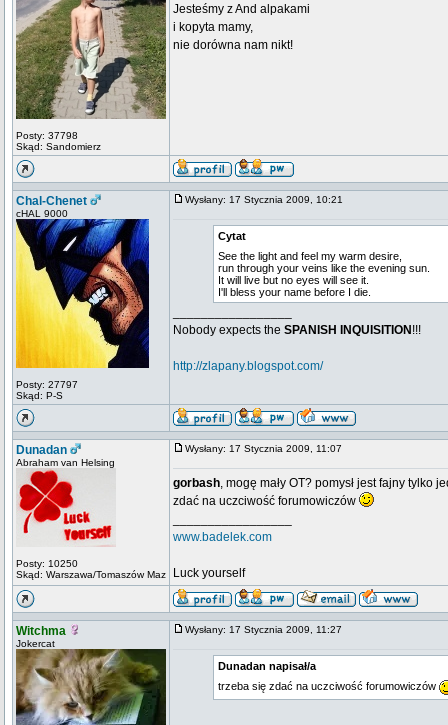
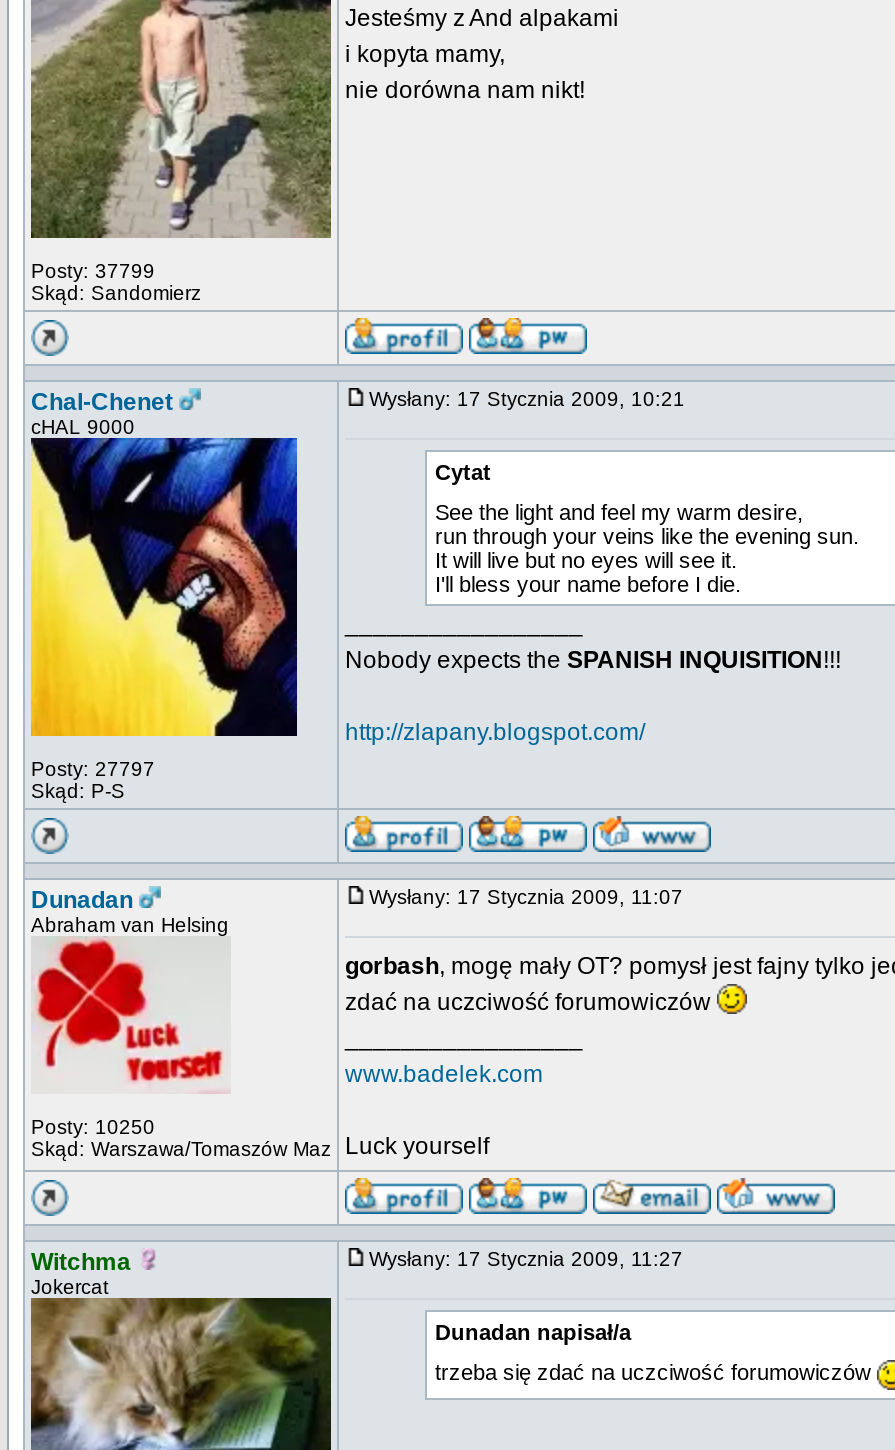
[16,130,78,141] Posty: 37798 -> [31,260,155,282] Posty: 37799

